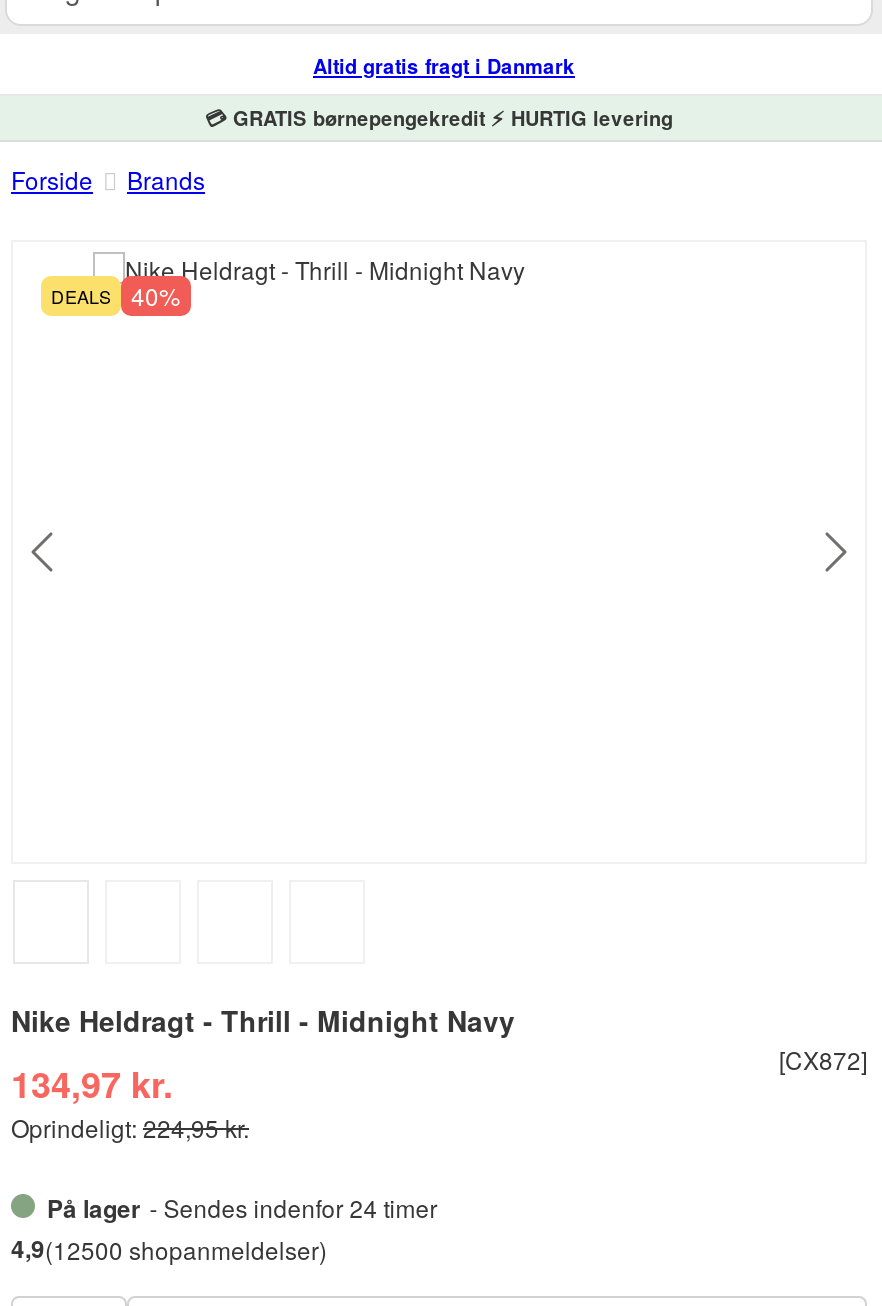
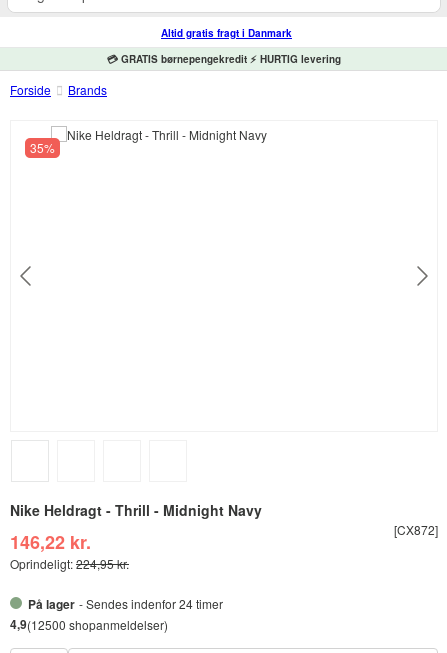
[51,278,181,312] DEALS | 40% -> [30,139,55,156] 35%
[11,1058,173,1110] 134,97 kr. -> [10,529,91,555] 146,22 kr.

